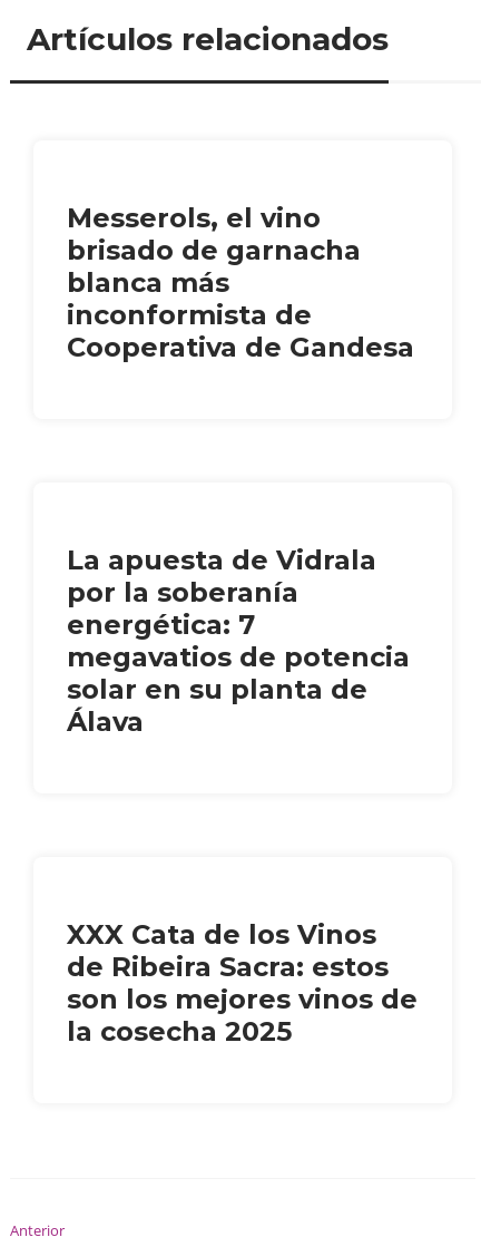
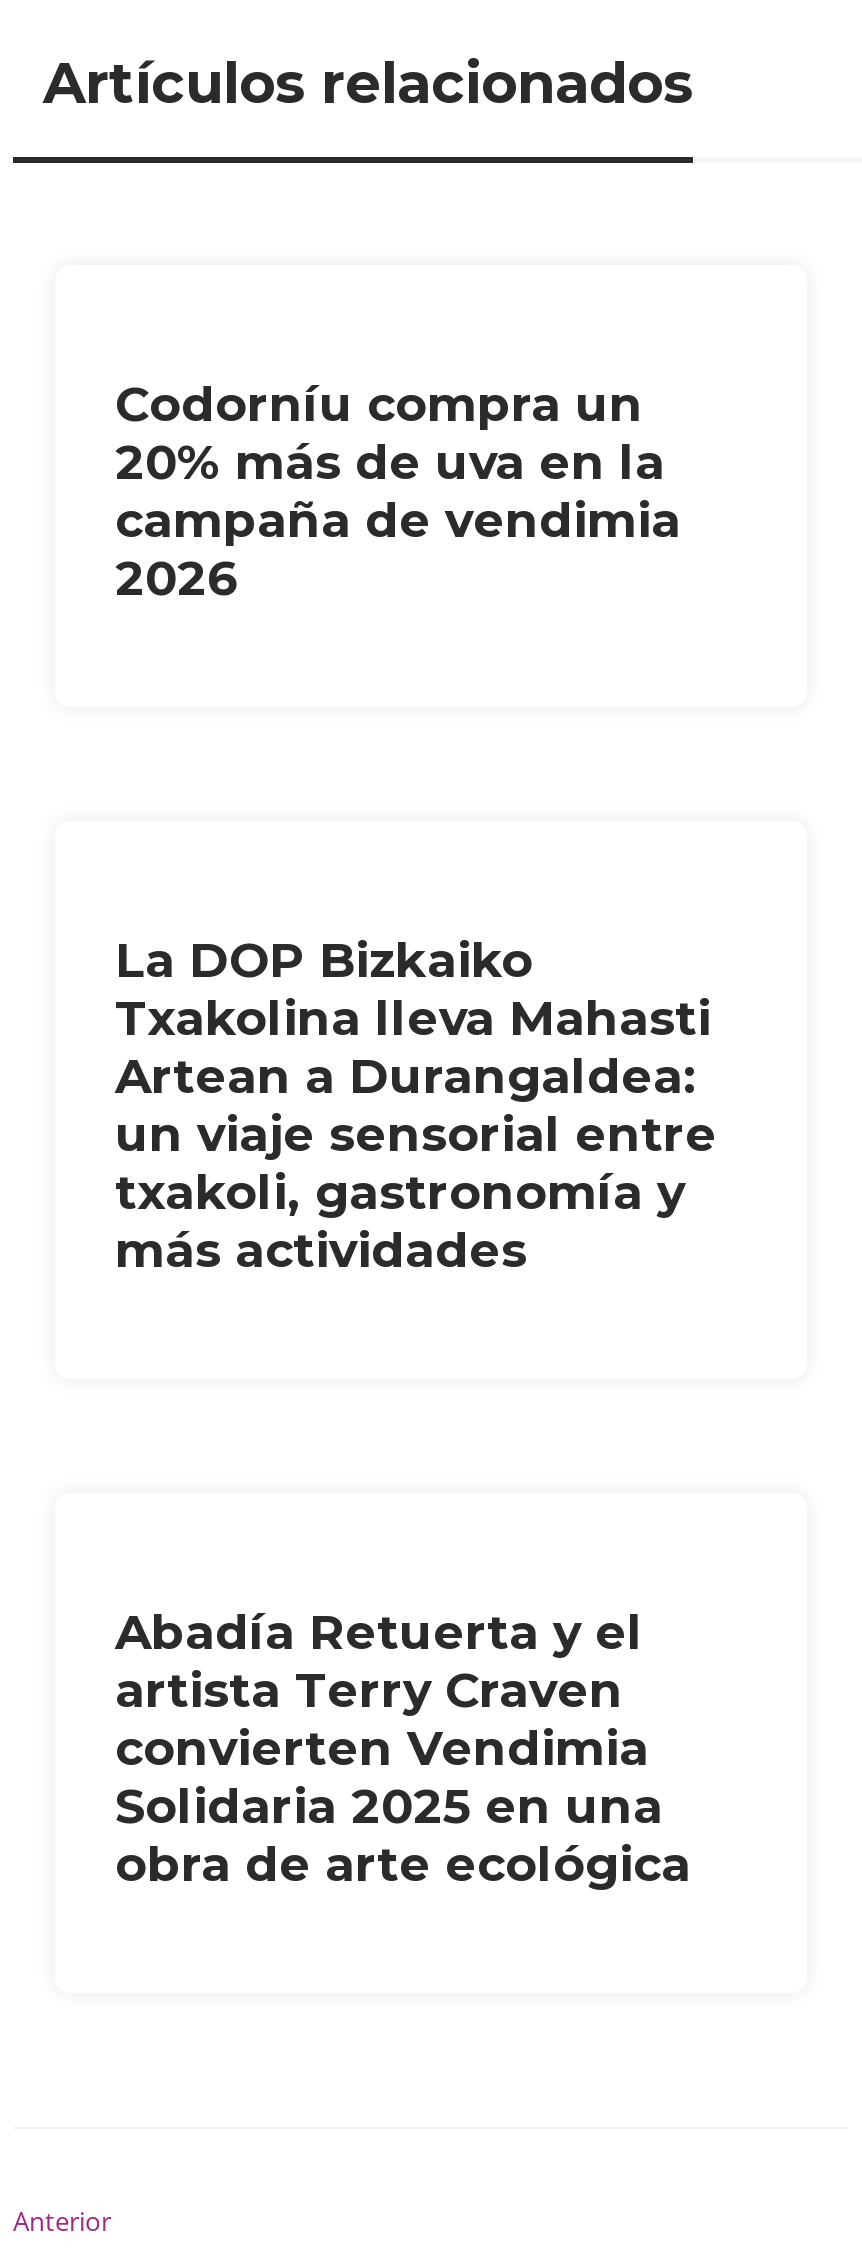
[67,202,414,363] Messerols, el vino | brisado de garnacha | blanca más | inconformista de | Cooperativa de Gandesa -> [115,375,681,607] Codorníu compra un | 20% más de uva en la | campaña de vendimia | 2026
[67,544,410,738] La apuesta de Vidrala | por la soberanía | energética: 7 | megavatios de potencia | solar en su planta de | Álava -> [115,931,717,1279] La DOP Bizkaiko | Txakolina lleva Mahasti | Artean a Durangaldea: | un viaje sensorial entre | txakoli, gastronomía y | más actividades
[67,918,418,1048] XXX Cata de los Vinos | de Ribeira Sacra: estos | son los mejores vinos de | la cosecha 2025 -> [115,1603,691,1893] Abadía Retuerta y el | artista Terry Craven | convierten Vendimia | Solidaria 2025 en una | obra de arte ecológica

